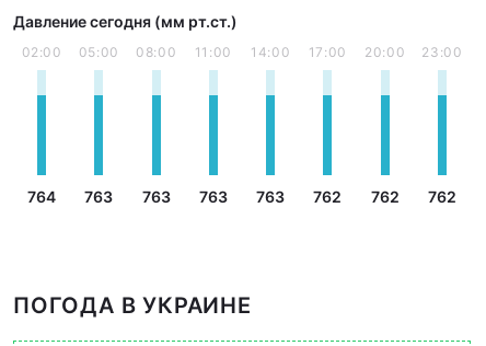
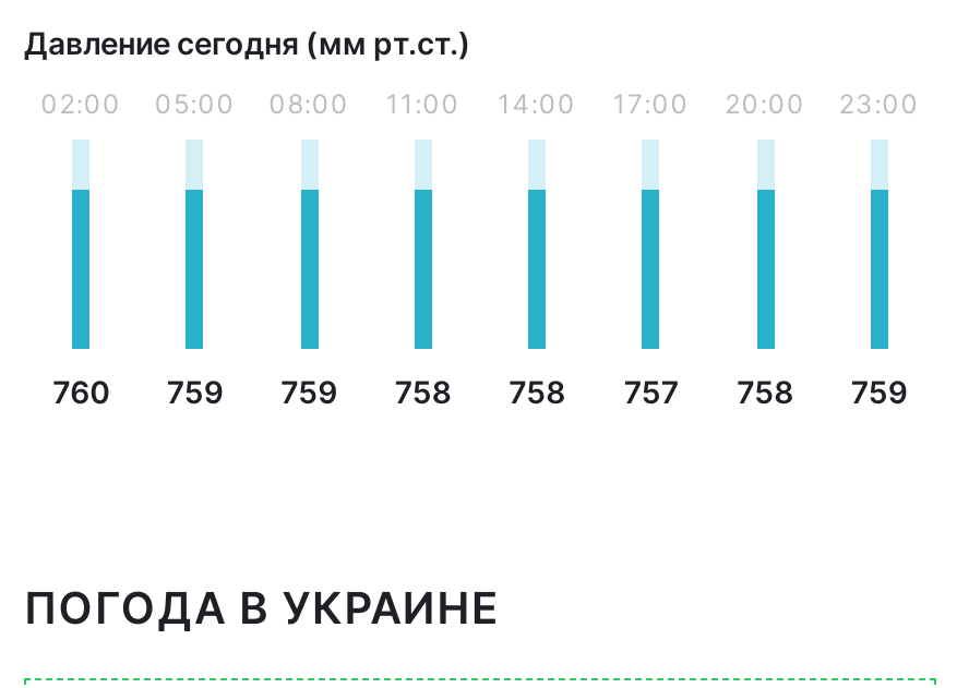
[27,187,56,206] 764 -> [53,373,109,410] 760
[85,187,113,206] 763 -> [167,373,223,410] 759
[142,187,170,206] 763 -> [281,373,337,410] 759
[199,187,228,206] 763 -> [395,373,452,410] 758
[256,187,285,206] 763 -> [509,373,565,410] 758
[313,187,342,206] 762 -> [624,373,679,410] 757
[371,187,399,206] 762 -> [737,373,794,410] 758
[428,187,456,206] 762 -> [851,373,908,410] 759

